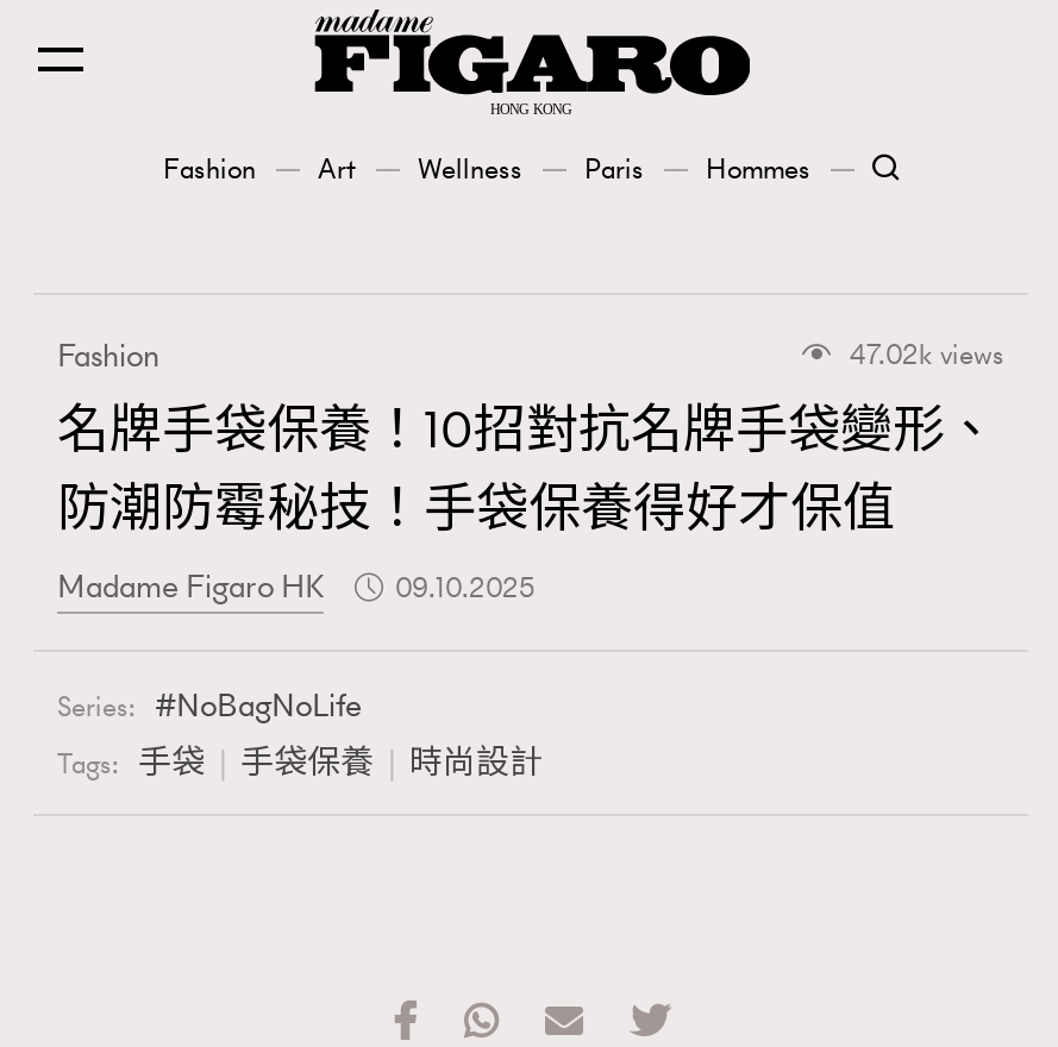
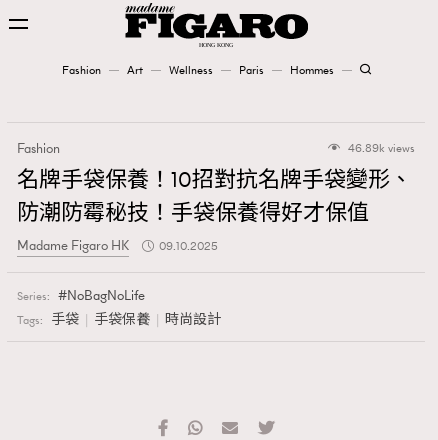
[843,336,1004,374] 47.02k views -> [345,140,415,156] 46.89k views

